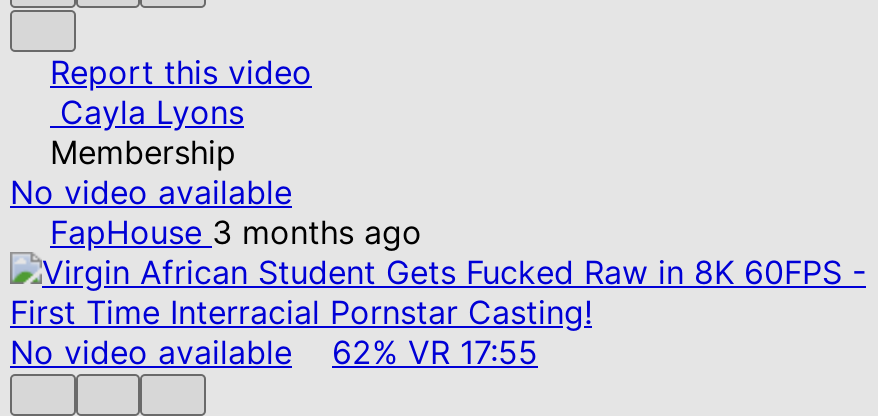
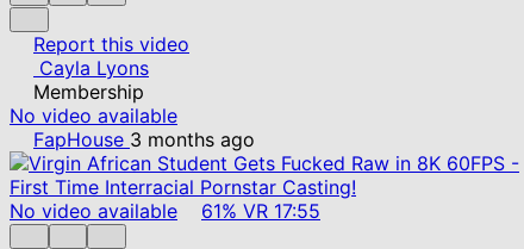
[10,332,538,372] No video available 62% VR 17:55 -> [10,199,320,223] No video available 61% VR 17:55

